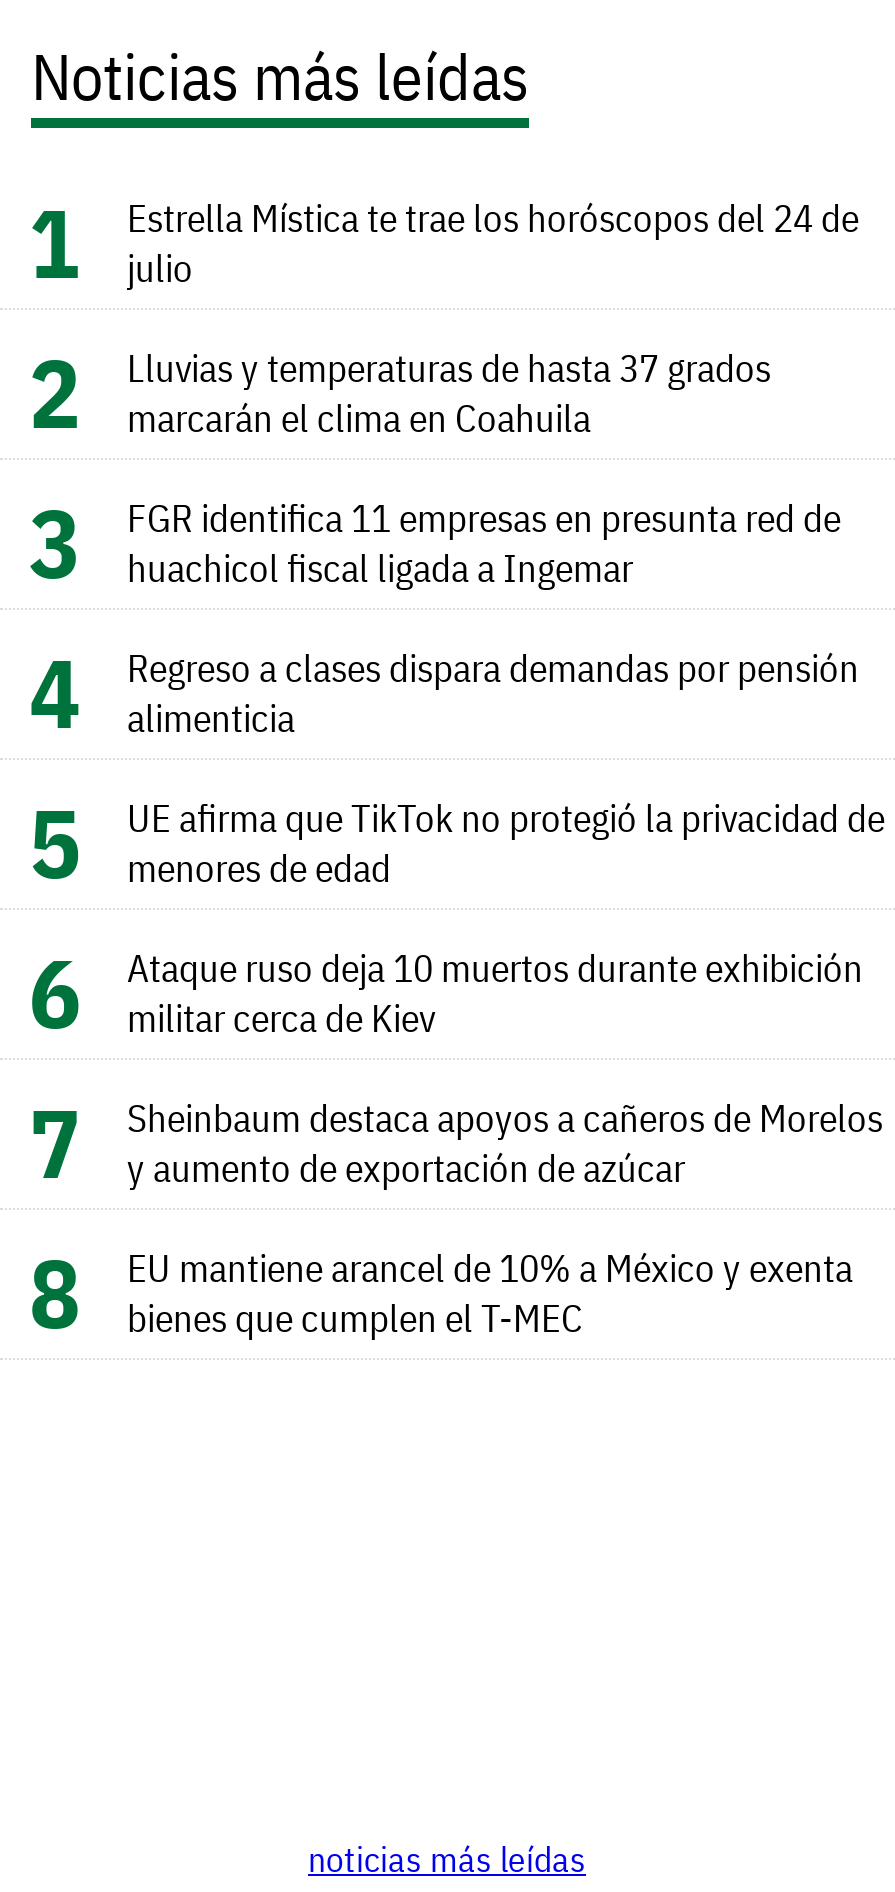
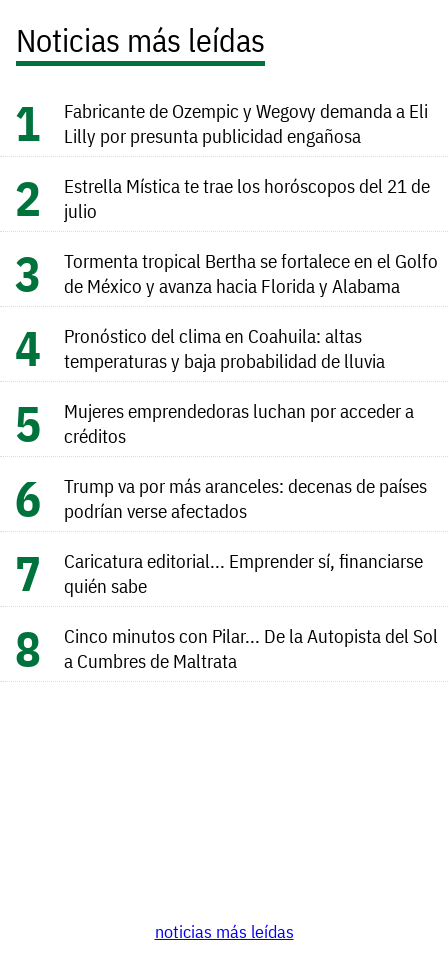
[127,192,859,242] Estrella Mística te trae los horóscopos del 24 de -> [64,98,430,198] Fabricante de Ozempic y Wegovy demanda a Eli | Lilly por presunta publicidad engañosa | Estrella Mística te trae los horóscopos del 21 de
moved [127,242,193,292] -> [64,198,97,223]: julio
[127,342,885,1342] Lluvias y temperaturas de hasta 37 grados | marcarán el clima en Coahuila | FGR identifica 11 empresas en presunta red de | huachicol fiscal ligada a Ingemar | Regreso a clases dispara demandas por pensión | alimenticia | UE afirma que TikTok no protegió la privacidad de | menores de edad | Ataque ruso deja 10 muertos durante exhibición | militar cerca de Kiev | Sheinbaum destaca apoyos a cañeros de Morelos | y aumento de exportación de azúcar | EU mantiene arancel de 10% a México y exenta | bienes que cumplen el T-MEC -> [64,248,438,673] Tormenta tropical Bertha se fortalece en el Golfo | de México y avanza hacia Florida y Alabama | Pronóstico del clima en Coahuila: altas | temperaturas y baja probabilidad de lluvia | Mujeres emprendedoras luchan por acceder a | créditos | Trump va por más aranceles: decenas de países | podrían verse afectados | Caricatura editorial... Emprender sí, financiarse | quién sabe | Cinco minutos con Pilar... De la Autopista del Sol | a Cumbres de Maltrata

